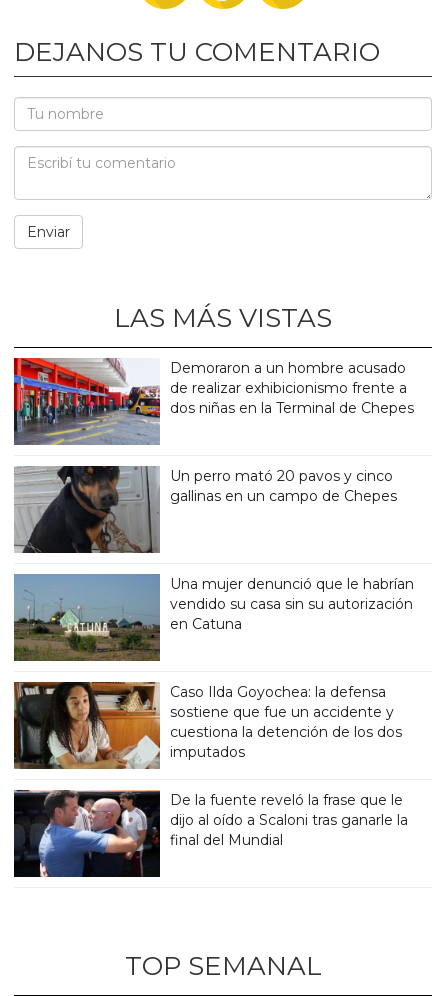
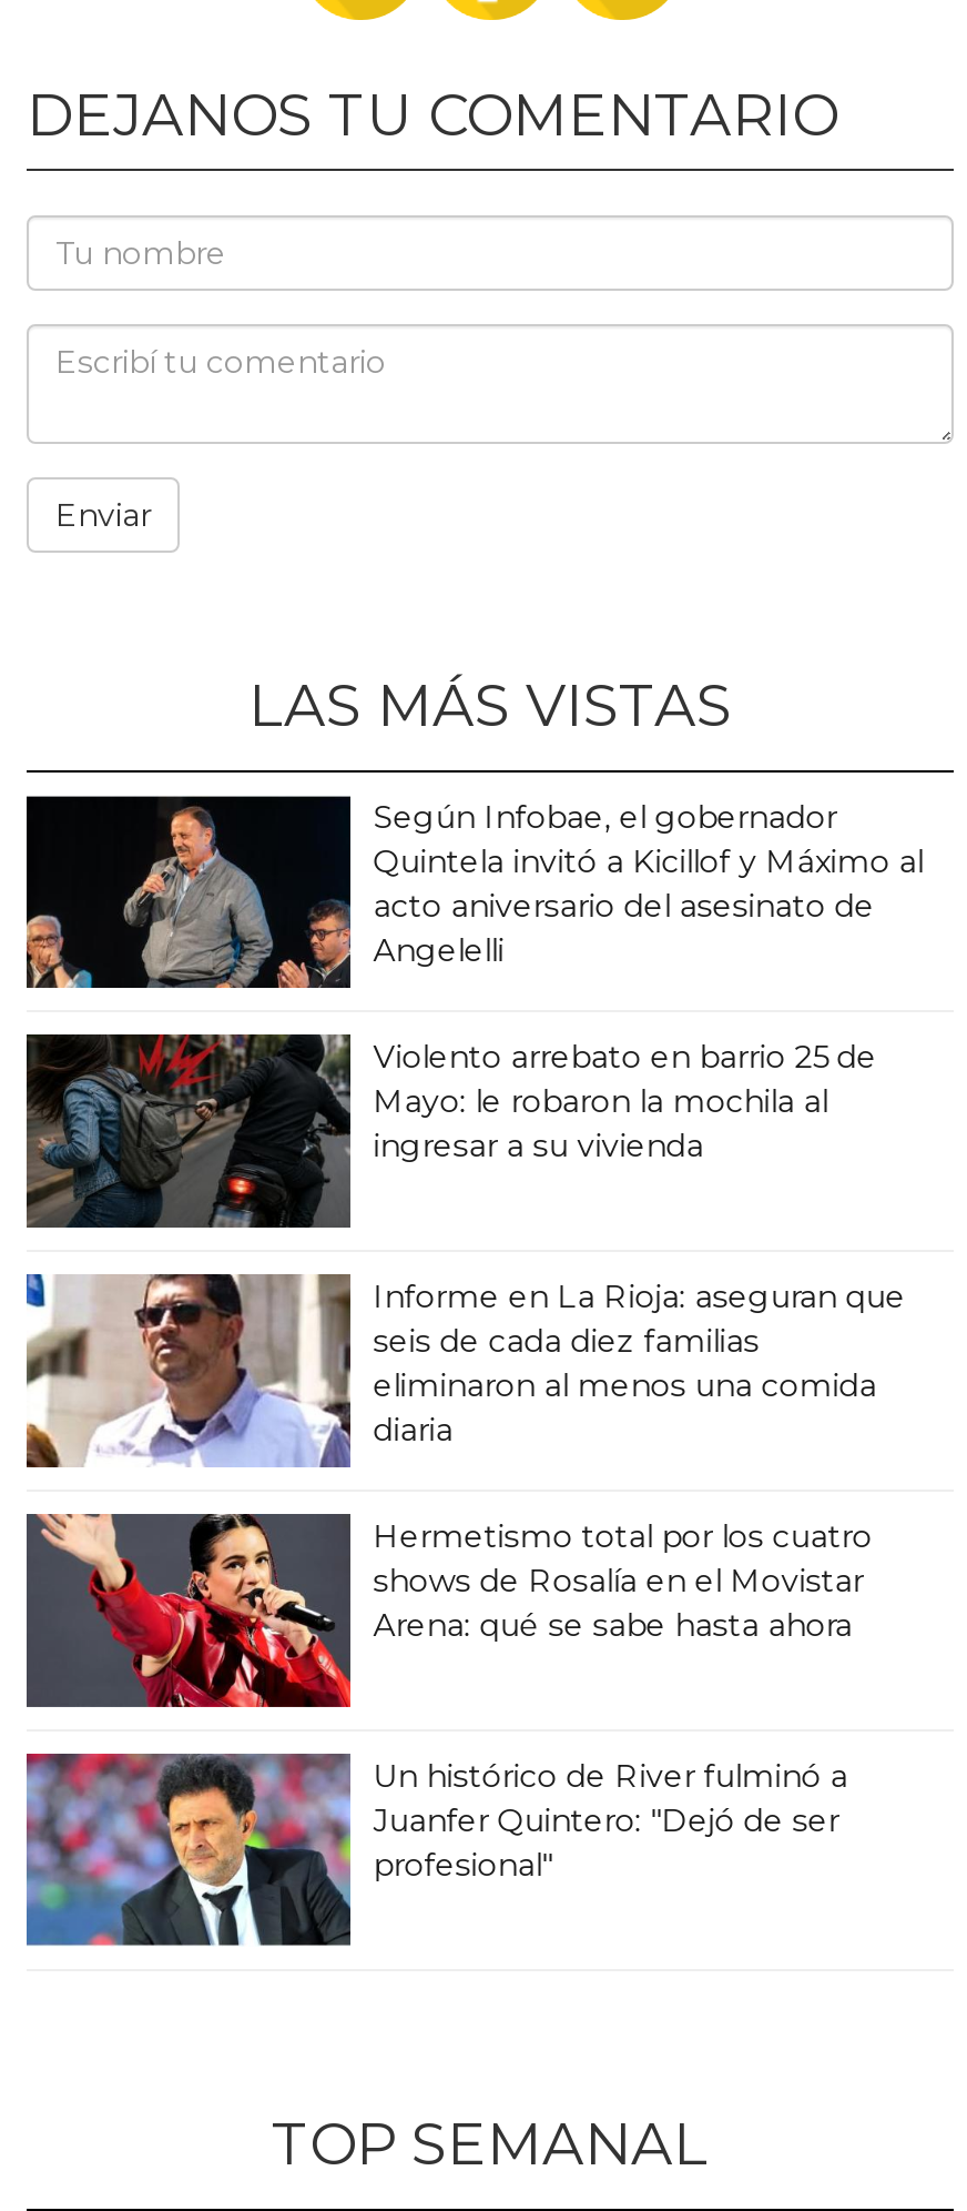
[13,357,414,446] [image] | Demoraron a un hombre acusado | de realizar exhibicionismo frente a | dos niñas en la Terminal de Chepes -> [24,795,923,990] [image] | Según Infobae, el gobernador | Quintela invitó a Kicillof y Máximo al | acto aniversario del asesinato de | Angelelli
[15,466,397,554] [image] | Un perro mató 20 pavos y cinco | gallinas en un campo de Chepes -> [27,1034,877,1230] [image] | Violento arrebato en barrio 25 de | Mayo: le robaron la mochila al | ingresar a su vivienda
[13,573,414,662] [image] | Una mujer denunció que le habrían | vendido su casa sin su autorización | en Catuna -> [27,1272,906,1467] [image] | Informe en La Rioja: aseguran que | seis de cada diez familias | eliminaron al menos una comida | diaria
[14,681,402,770] [image] | Caso Ilda Goyochea: la defensa | sostiene que fue un accidente y | cuestiona la detención de los dos | imputados -> [27,1512,872,1709] [image] | Hermetismo total por los cuatro | shows de Rosalía en el Movistar | Arena: qué se sabe hasta ahora
[13,789,408,878] [image] | De la fuente reveló la frase que le | dijo al oído a Scaloni tras ganarle la | final del Mundial -> [24,1751,848,1947] [image] | Un histórico de River fulminó a | Juanfer Quintero: "Dejó de ser | profesional"

